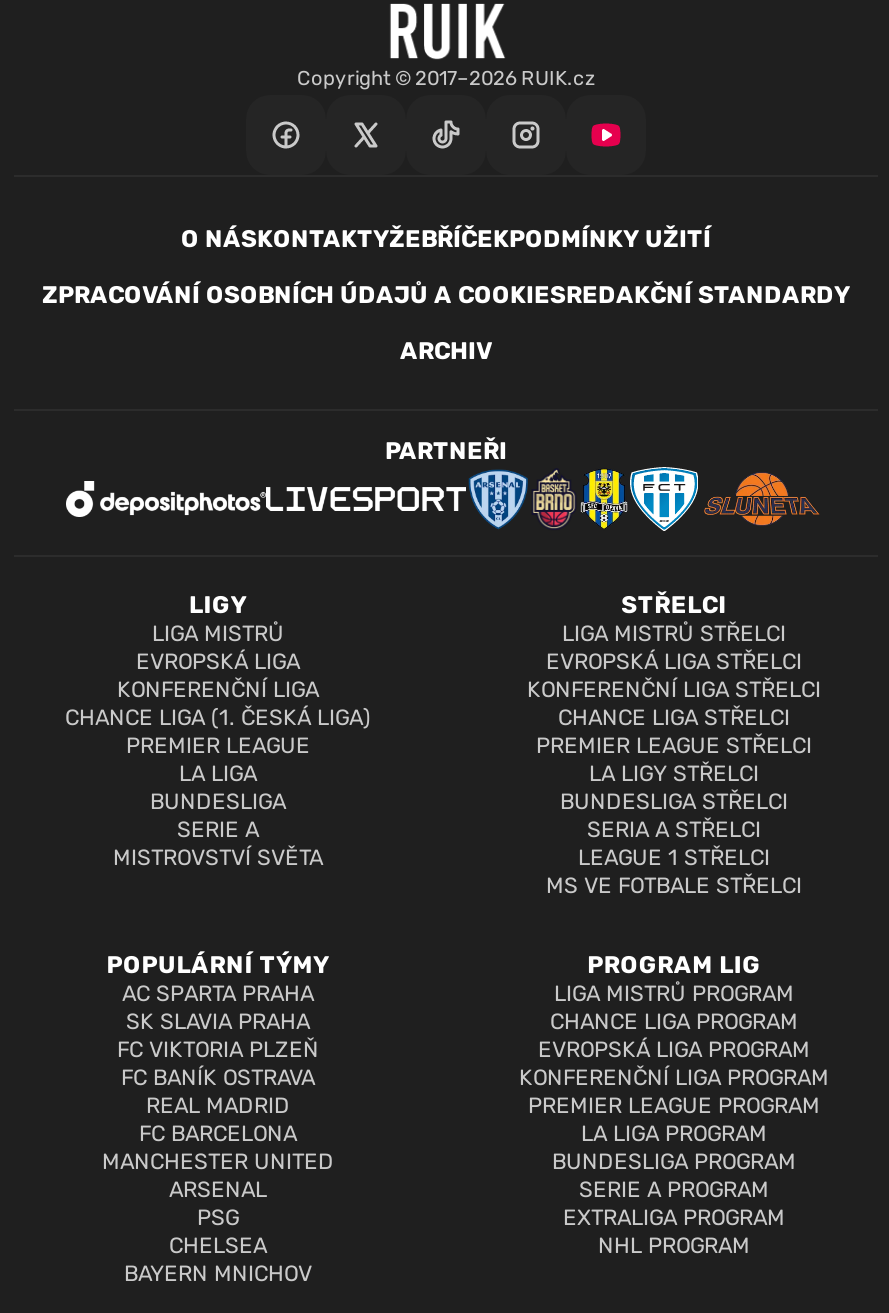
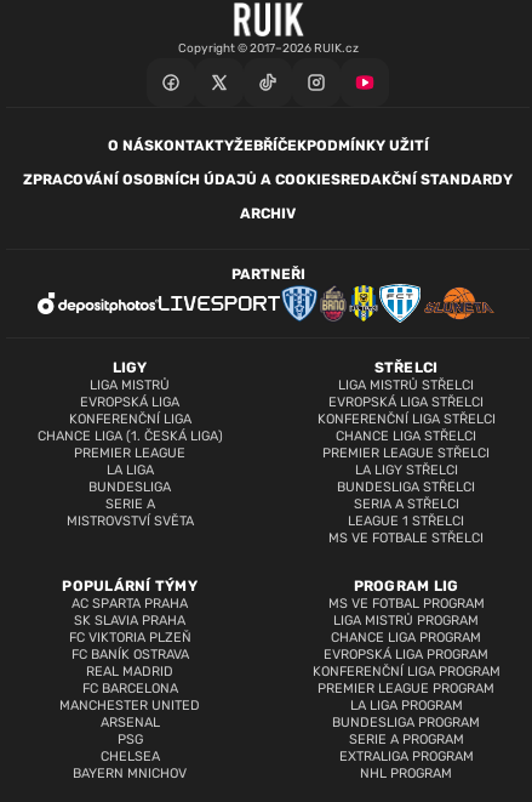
none -> [328,596,484,612] MS VE FOTBAL PROGRAM

